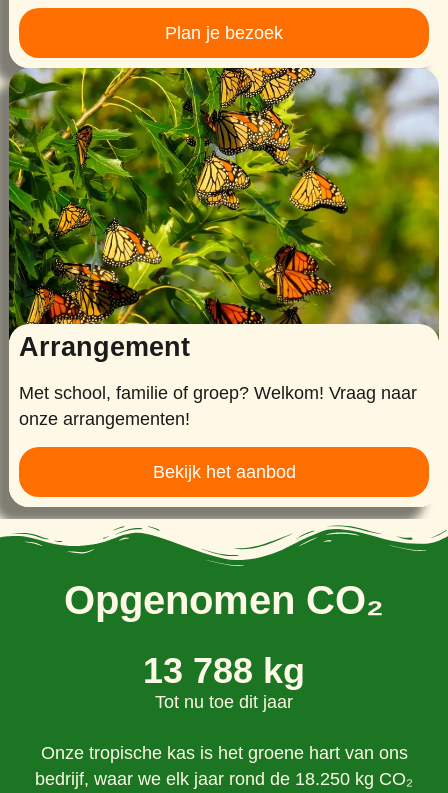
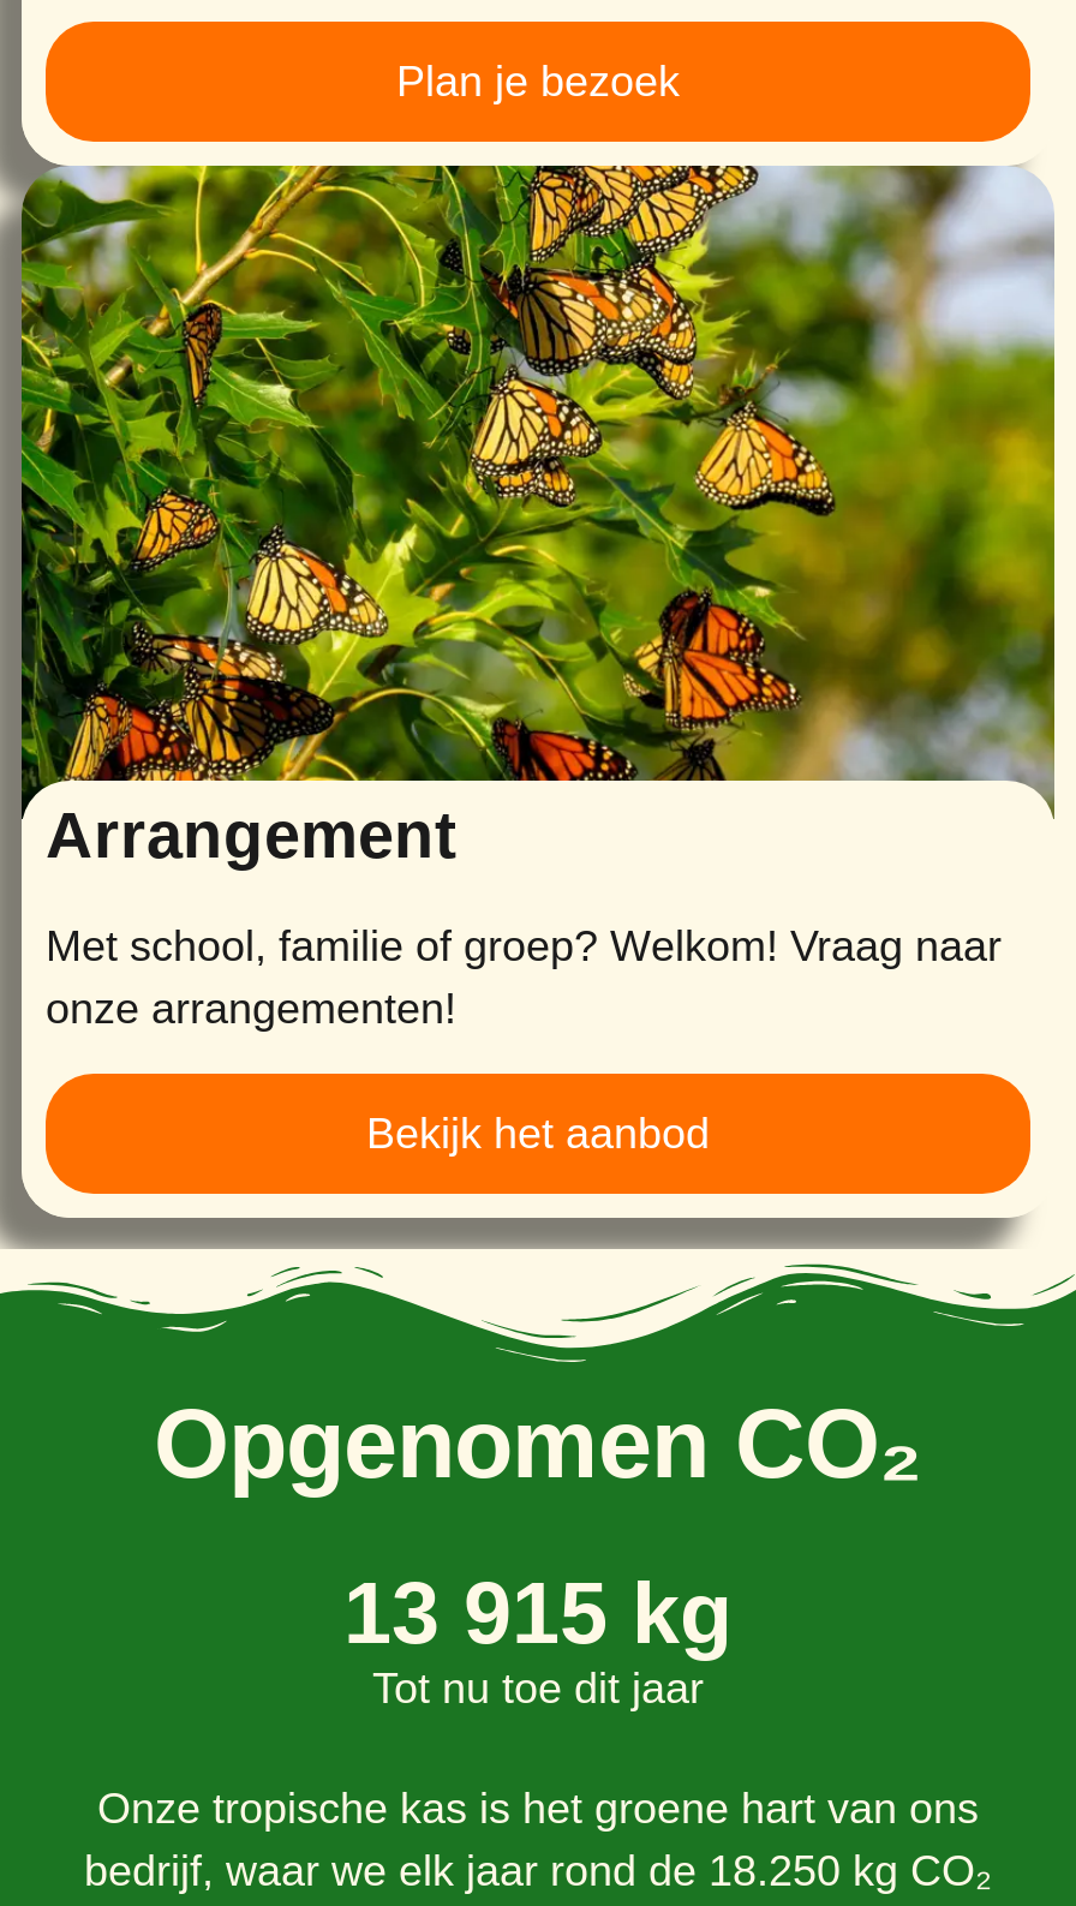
[143,651,305,691] 13 788 kg -> [343,1566,733,1662] 13 915 kg

